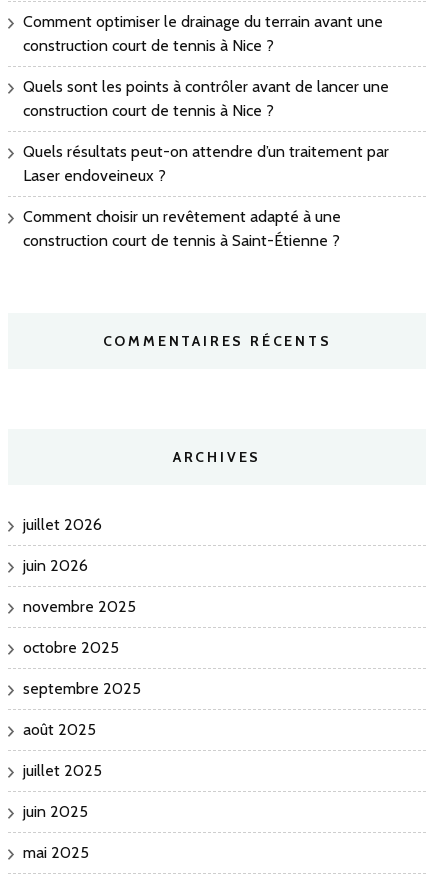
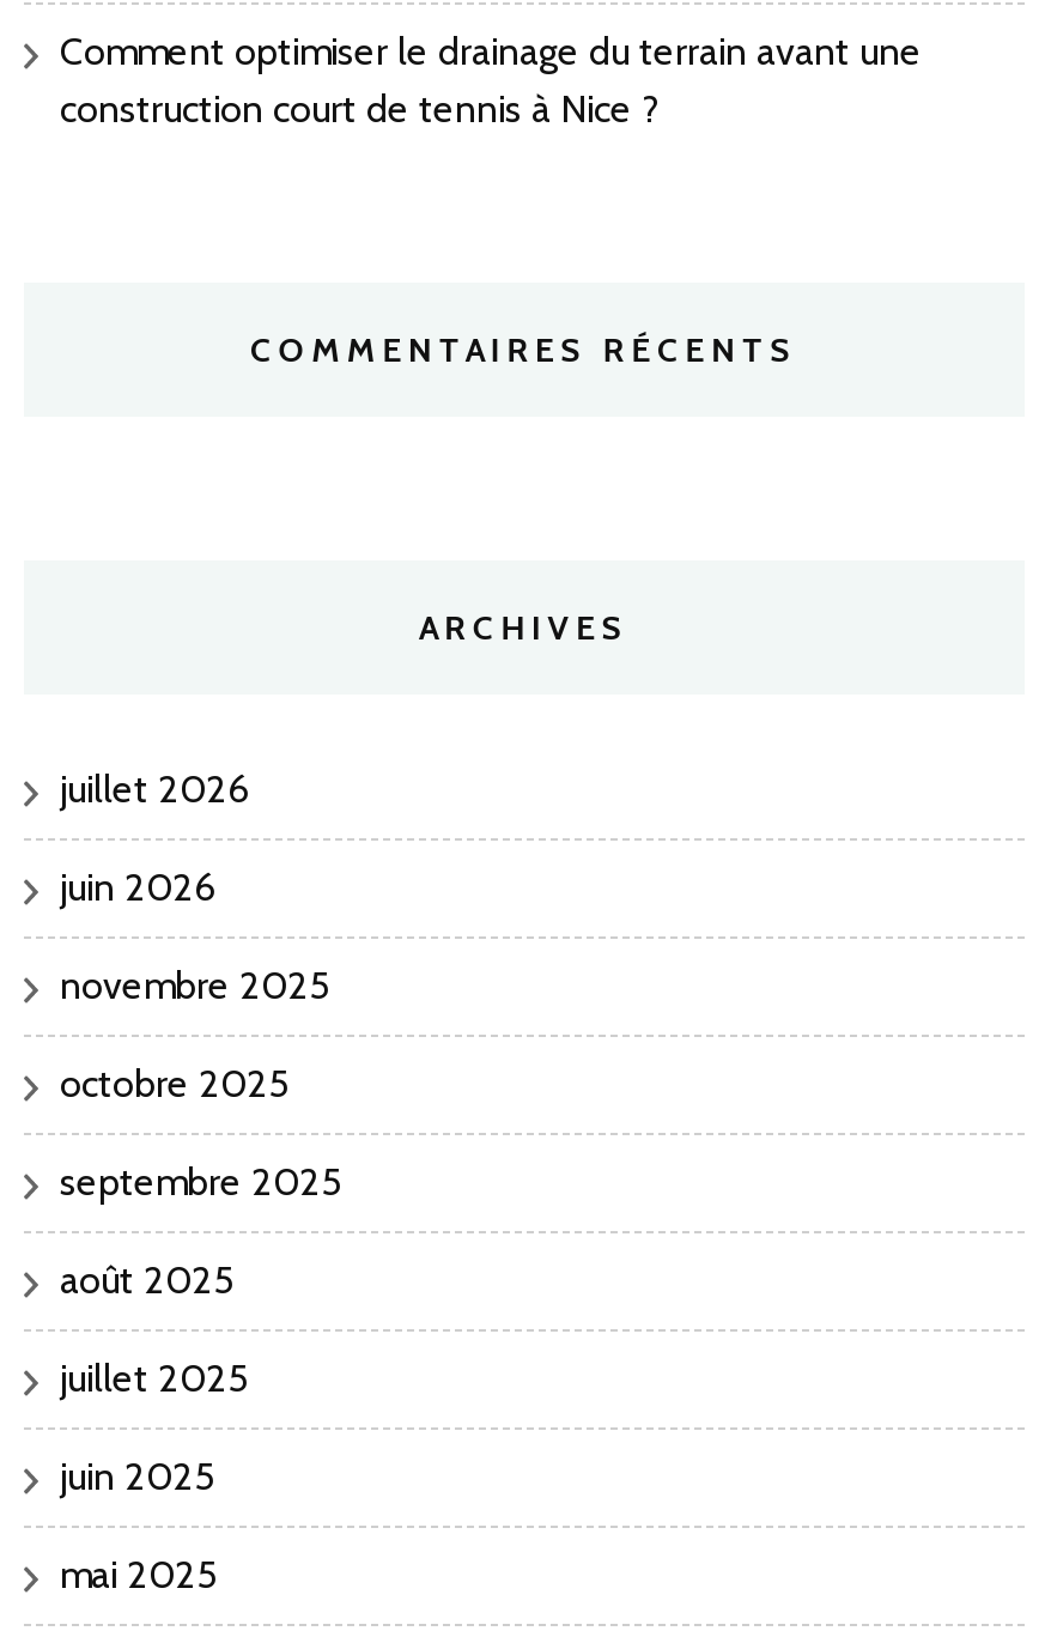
[23,77,389,250] Quels sont les points à contrôler avant de lancer une | construction court de tennis à Nice ? | Quels résultats peut-on attendre d’un traitement par | Laser endoveineux ? | Comment choisir un revêtement adapté à une | construction court de tennis à Saint-Étienne ? -> none

